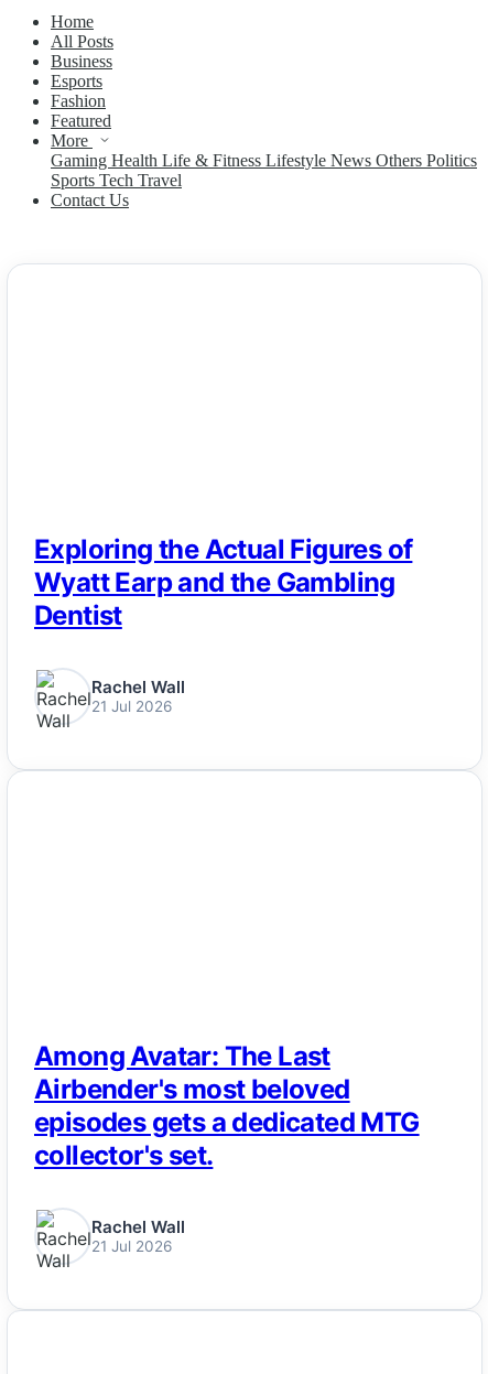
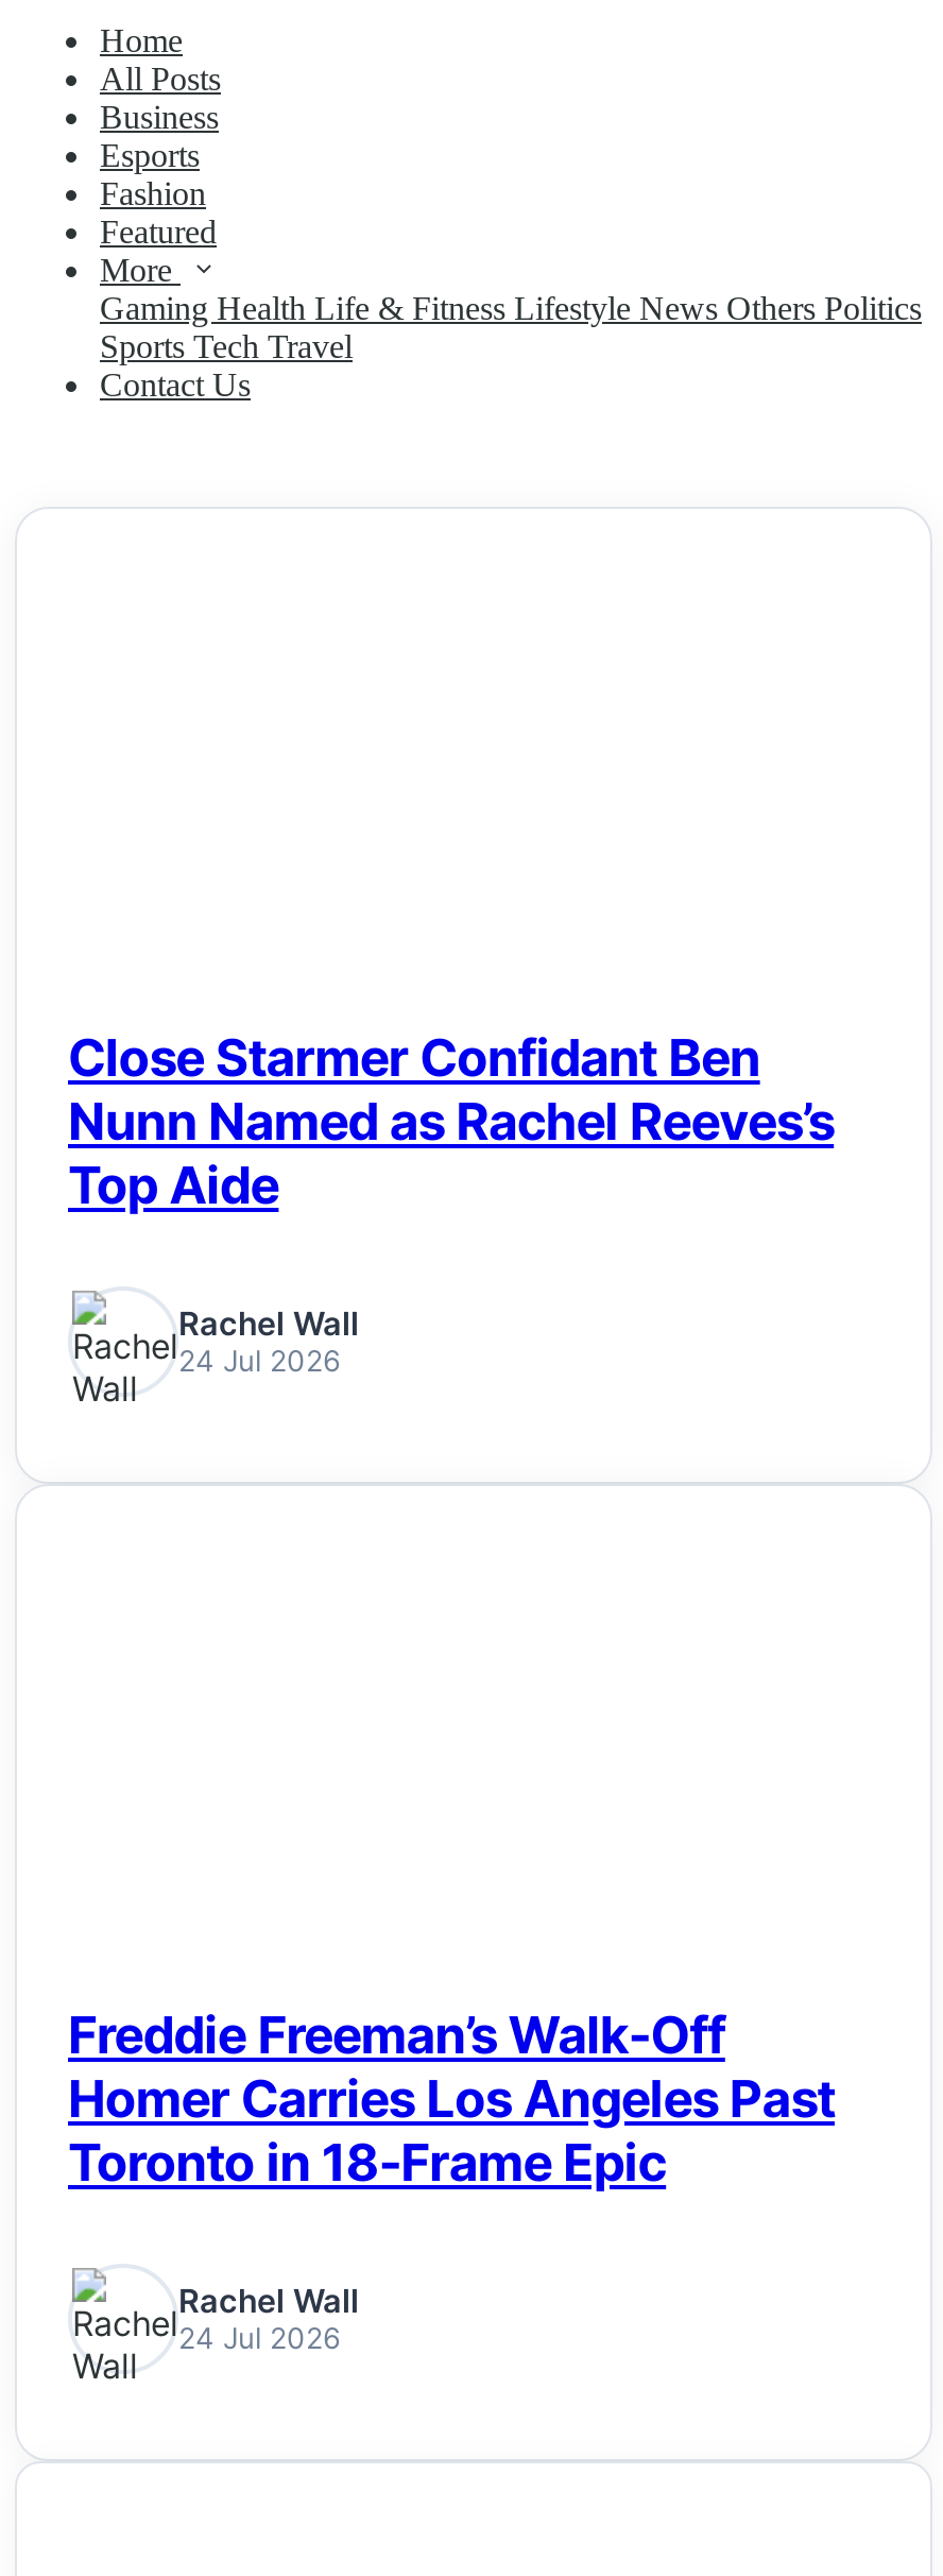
[34,533,412,631] Exploring the Actual Figures of | Wyatt Earp and the Gambling | Dentist -> [68,1027,834,1216] Close Starmer Confidant Ben | Nunn Named as Rachel Reeves’s | Top Aide
[91,698,172,716] 21 Jul 2026 -> [178,1345,340,1379] 24 Jul 2026
[34,1040,419,1171] Among Avatar: The Last | Airbender's most beloved | episodes gets a dedicated MTG | collector's set. -> [68,2004,835,2193] Freddie Freeman’s Walk-Off | Homer Carries Los Angeles Past | Toronto in 18-Frame Epic
[91,1238,172,1255] 21 Jul 2026 -> [178,2322,340,2356] 24 Jul 2026

